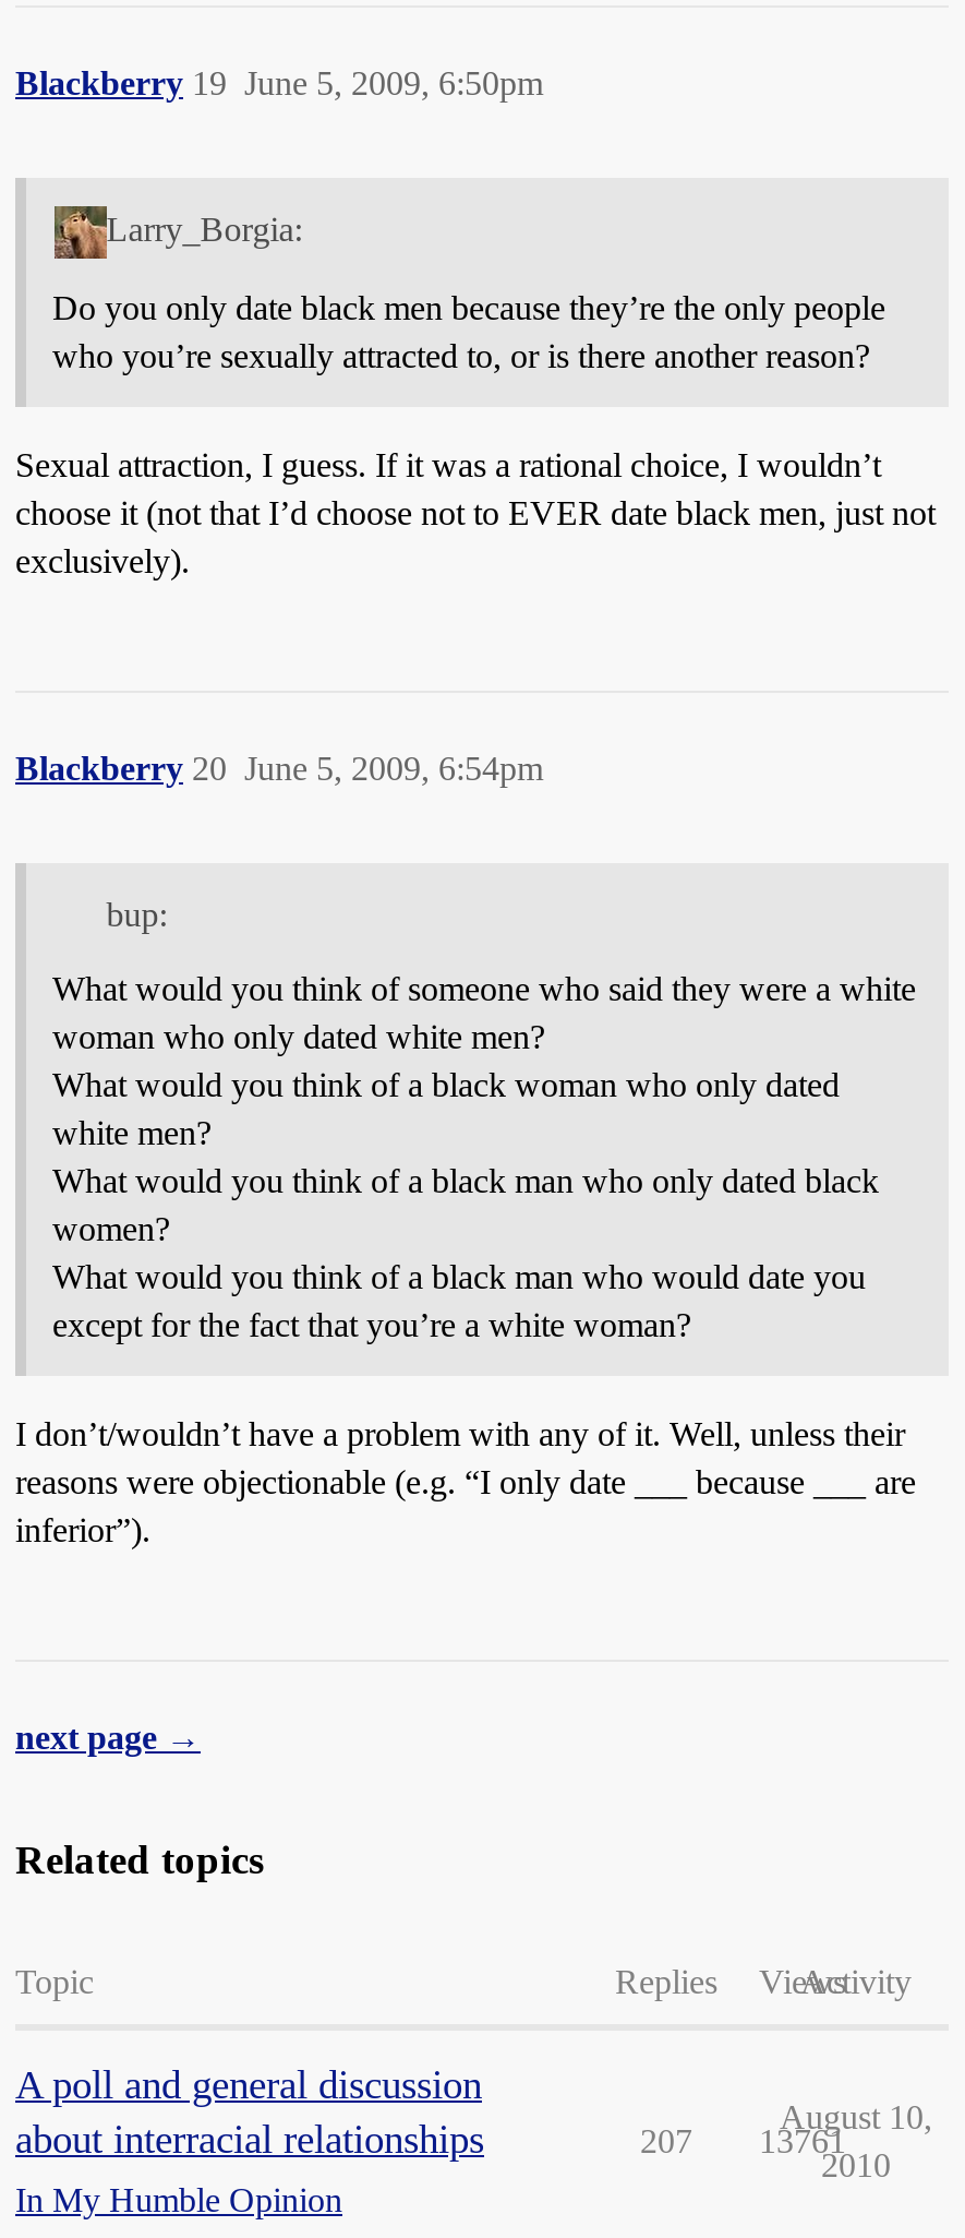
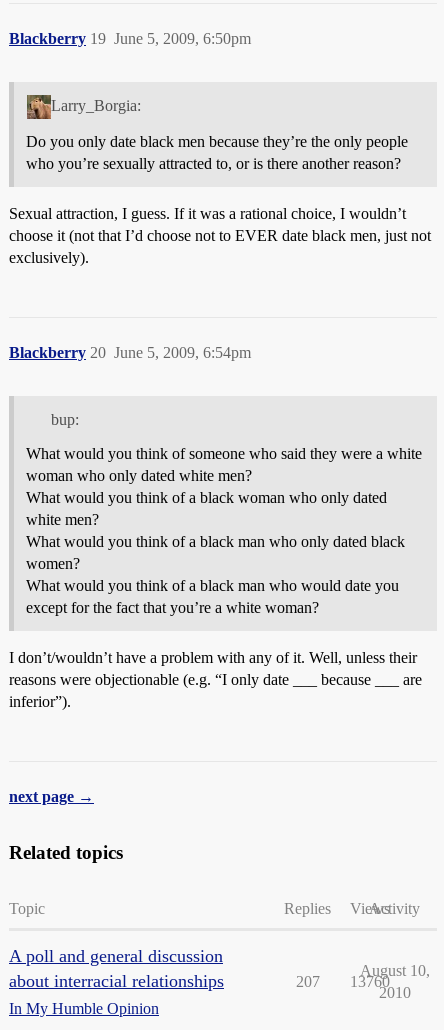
[640,2122,846,2159] 207 13761 -> [295,973,390,990] 207 13760

